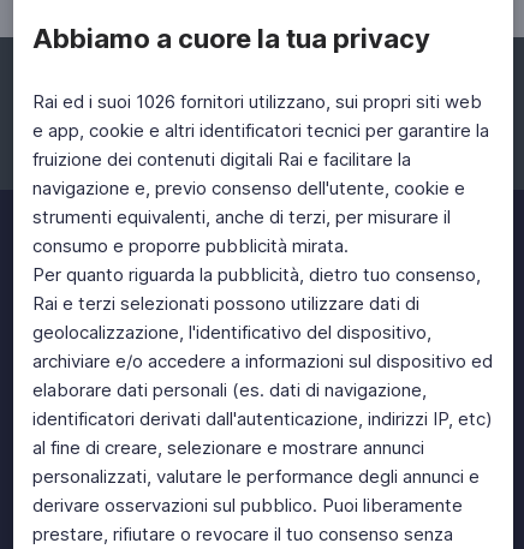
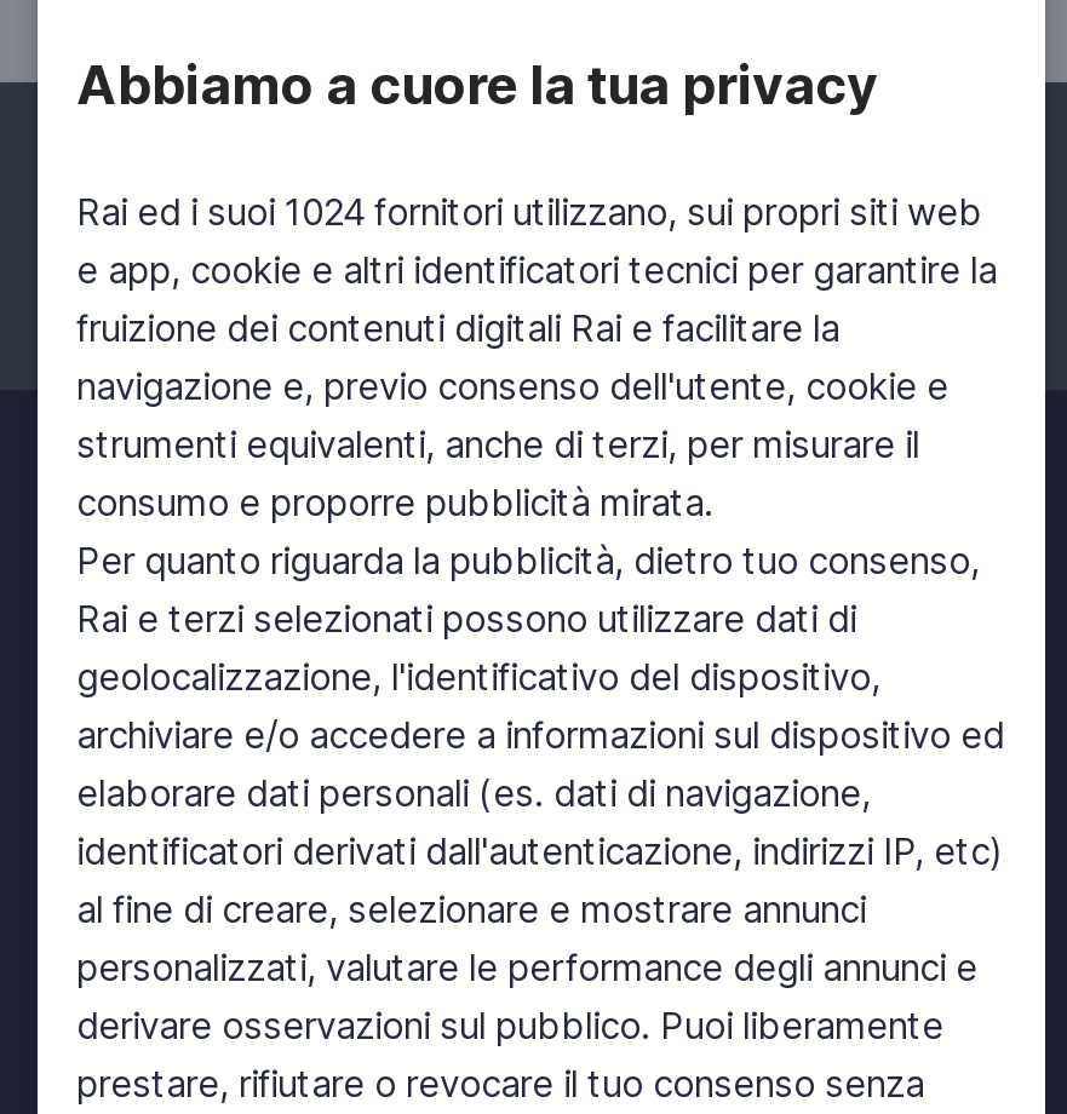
[32,90,482,113] Rai ed i suoi 1026 fornitori utilizzano, sui propri siti web -> [76,189,982,235] Rai ed i suoi 1024 fornitori utilizzano, sui propri siti web

